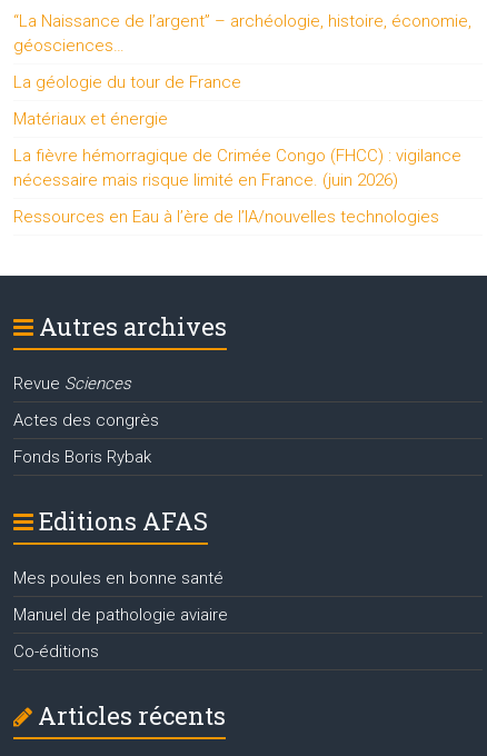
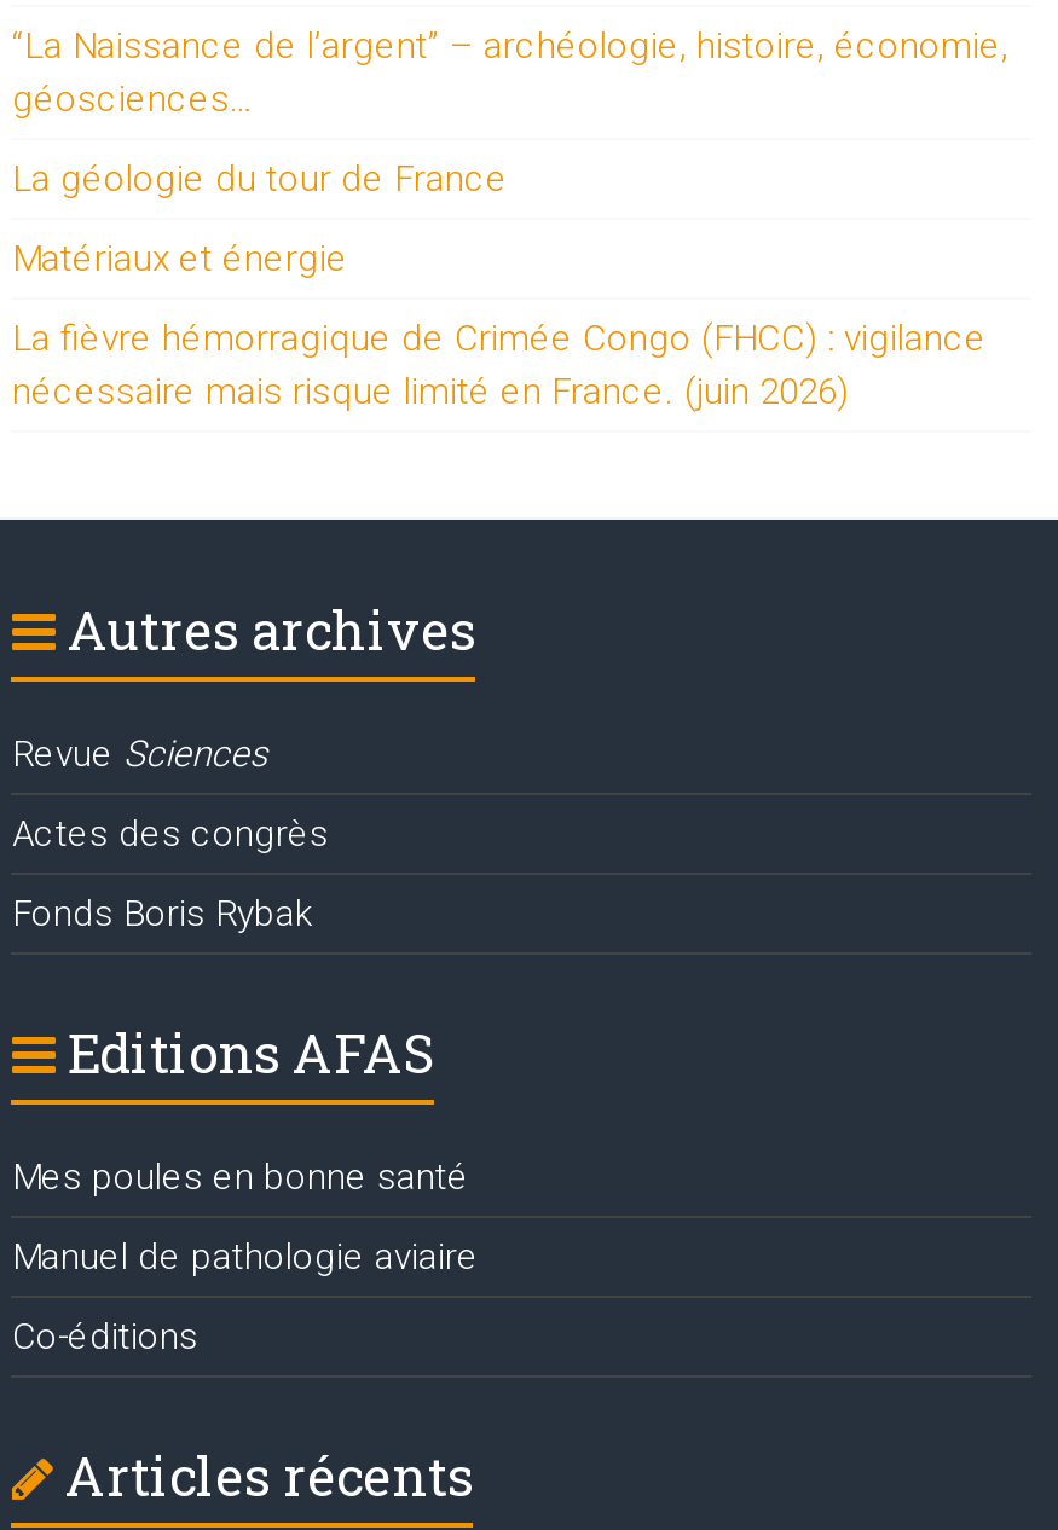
[14,206,440,226] Ressources en Eau à l’ère de l’IA/nouvelles technologies -> none

